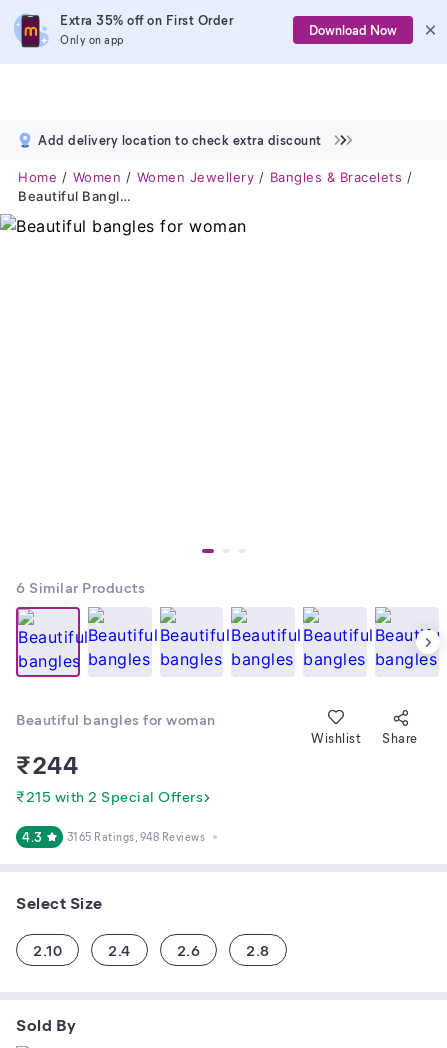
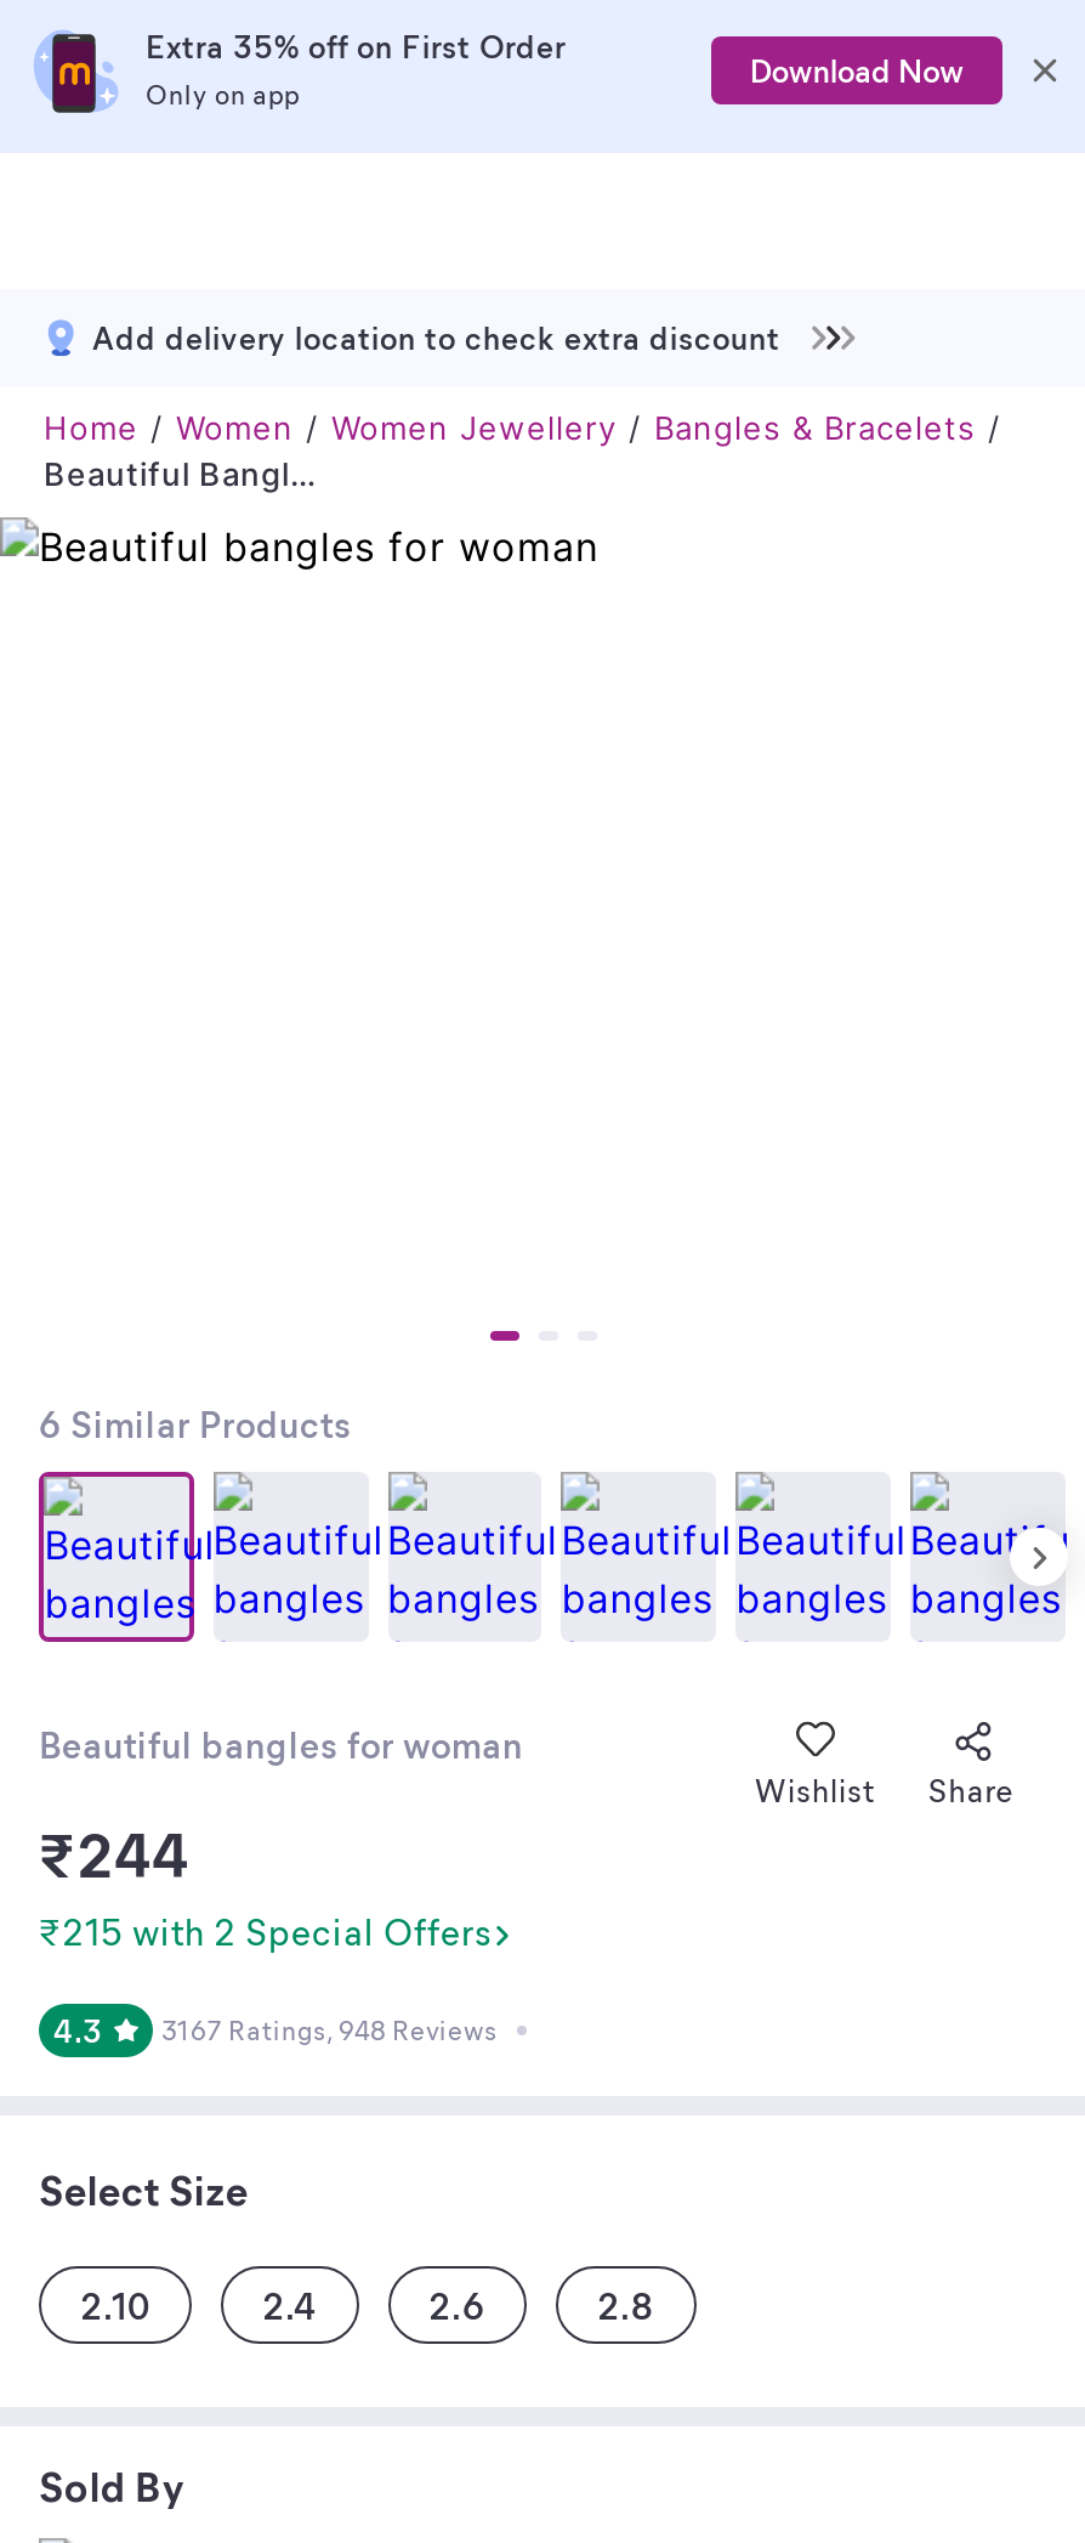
[66,829,205,844] 3165 Ratings, 948 Reviews -> [161,2011,498,2048] 3167 Ratings, 948 Reviews

